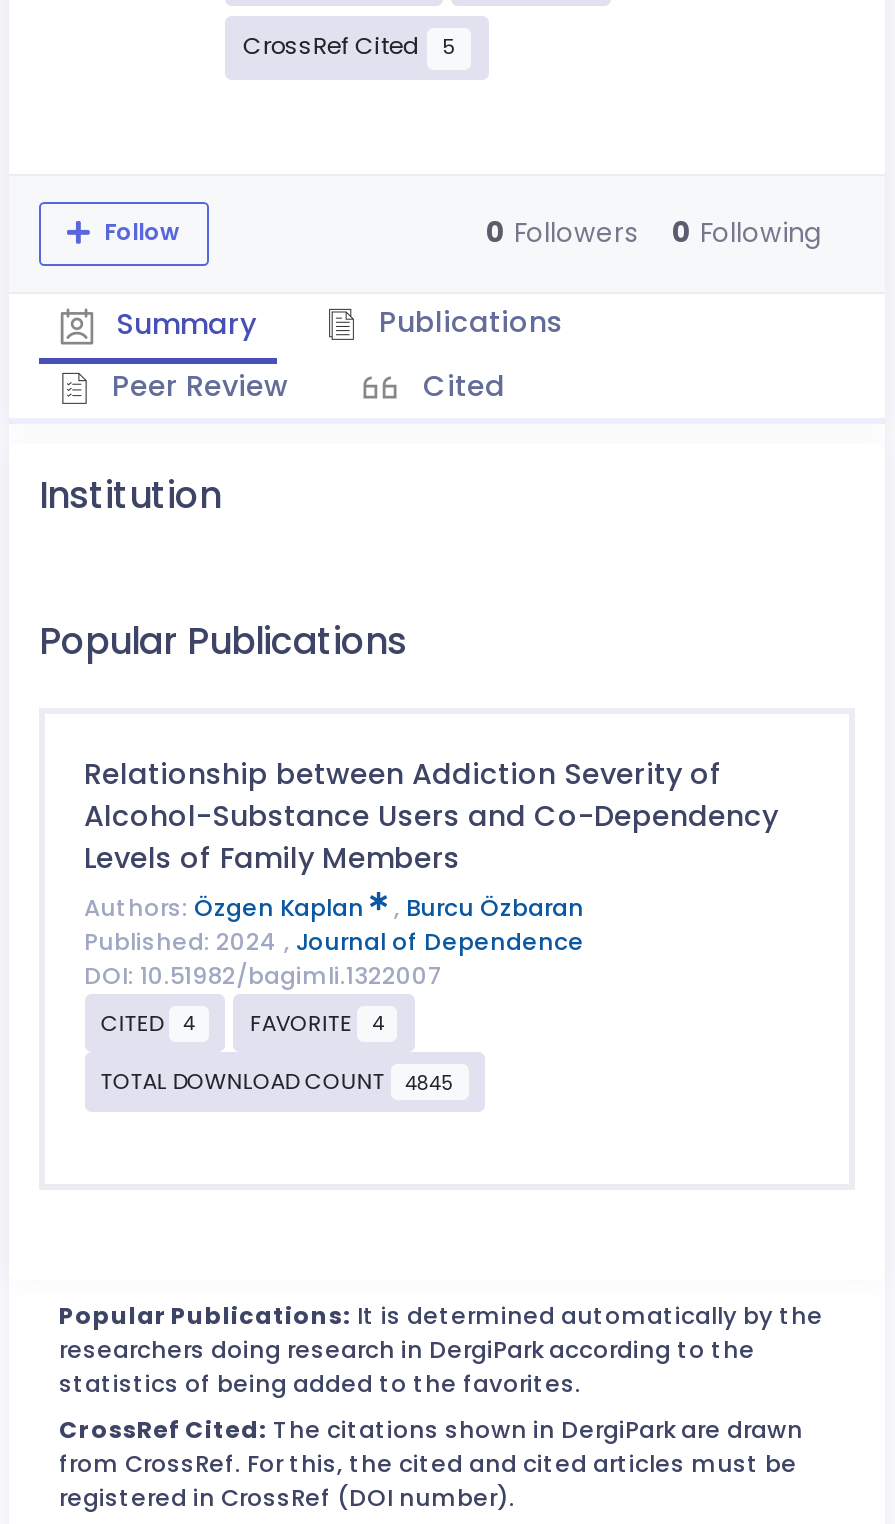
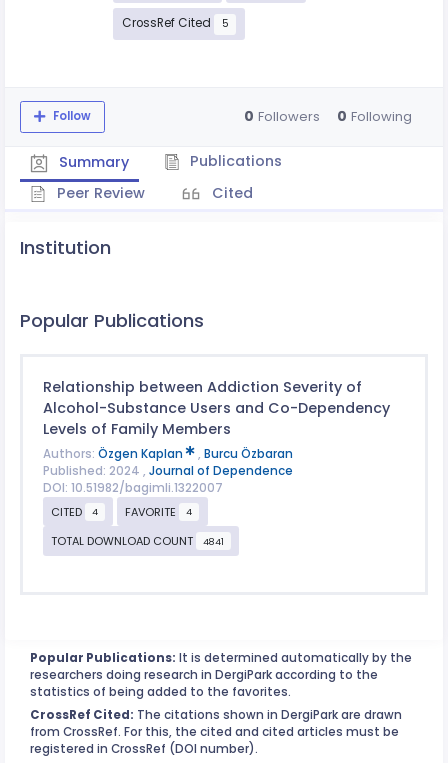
[101,1065,455,1097] TOTAL DOWNLOAD COUNT 4845 -> [51,533,224,549] TOTAL DOWNLOAD COUNT 4841

